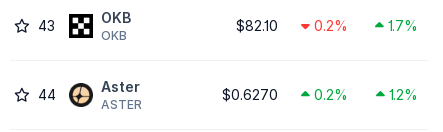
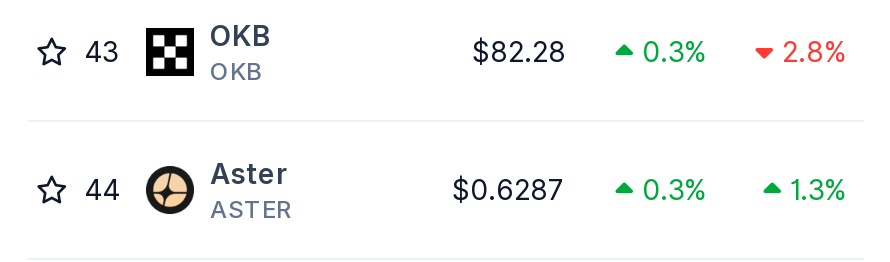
[236,17,278,34] $82.10 -> [472,34,566,68] $82.28
[314,17,348,34] 0.2% -> [642,34,706,68] 0.3%
[388,17,418,34] 1.7% -> [782,34,846,68] 2.8%
[222,86,278,103] $0.6270 -> [452,172,566,206] $0.6287
[314,86,348,103] 0.2% -> [642,172,706,206] 0.3%
[389,86,418,103] 1.2% -> [790,172,846,206] 1.3%

